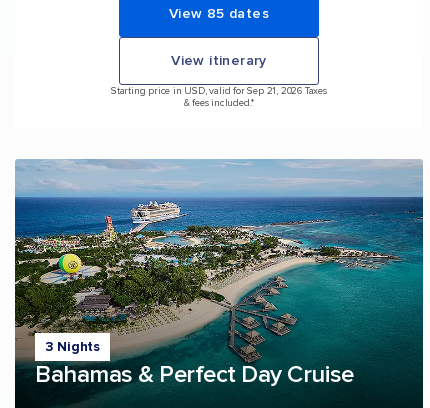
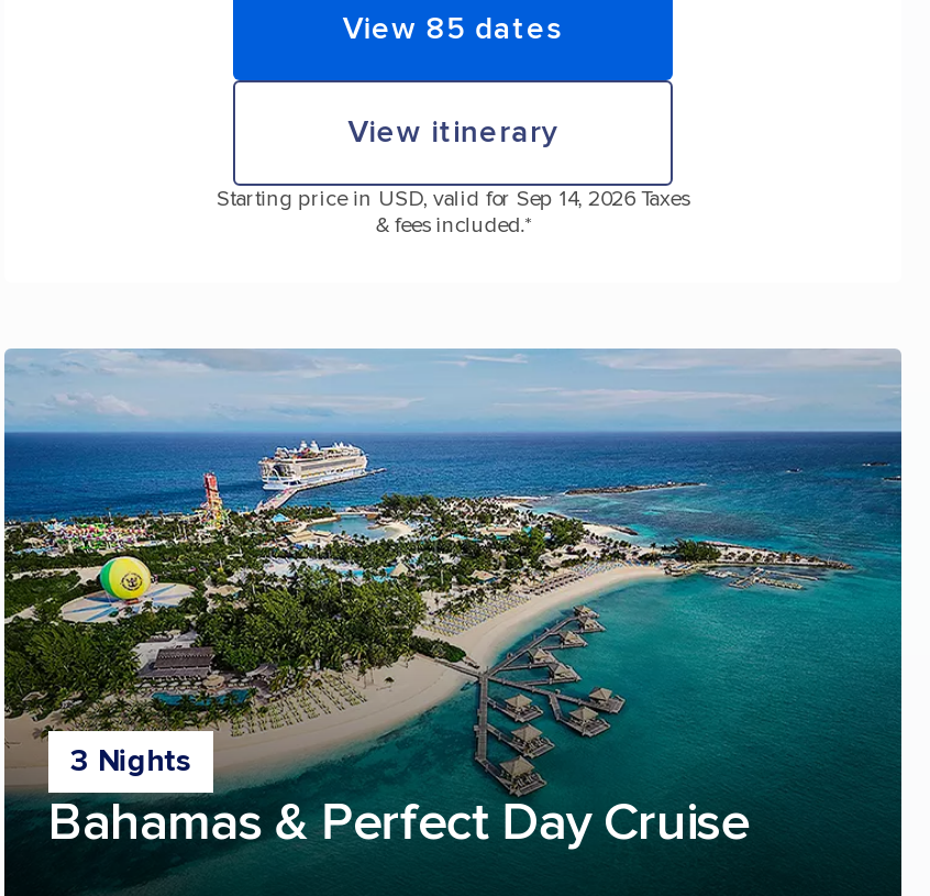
[111,85,327,97] Starting price in USD, valid for Sep 21, 2026 Taxes -> [217,185,689,212] Starting price in USD, valid for Sep 14, 2026 Taxes

